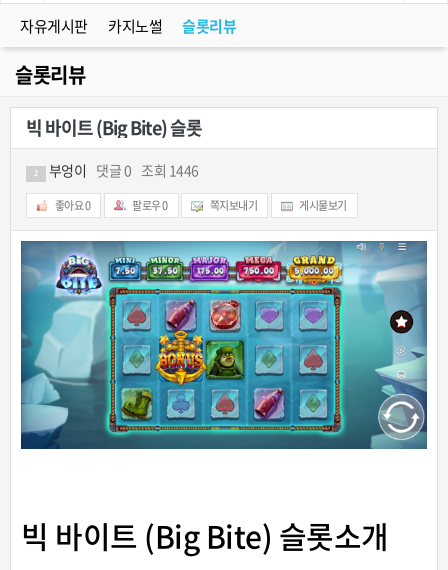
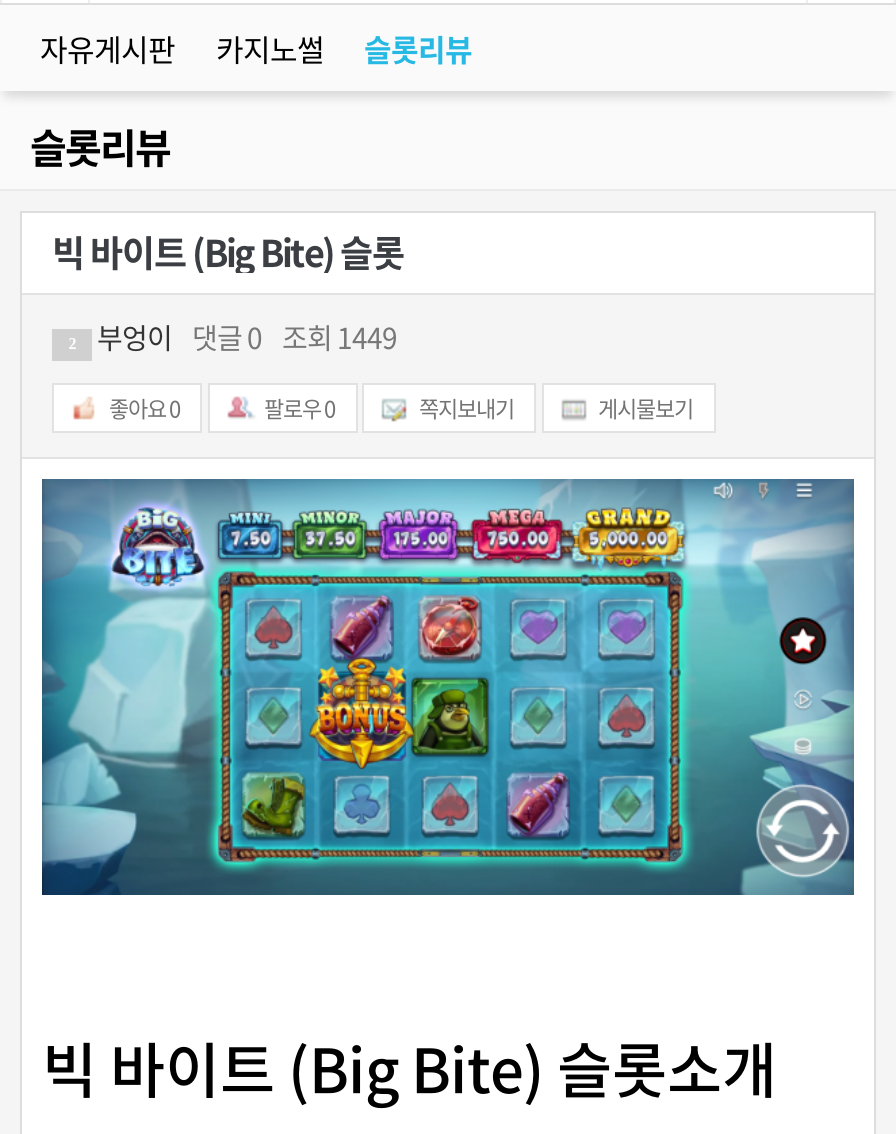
[46,160,198,180] 부엉이 댓글 0 조회 1446 -> [92,317,397,357] 부엉이 댓글 0 조회 1449

